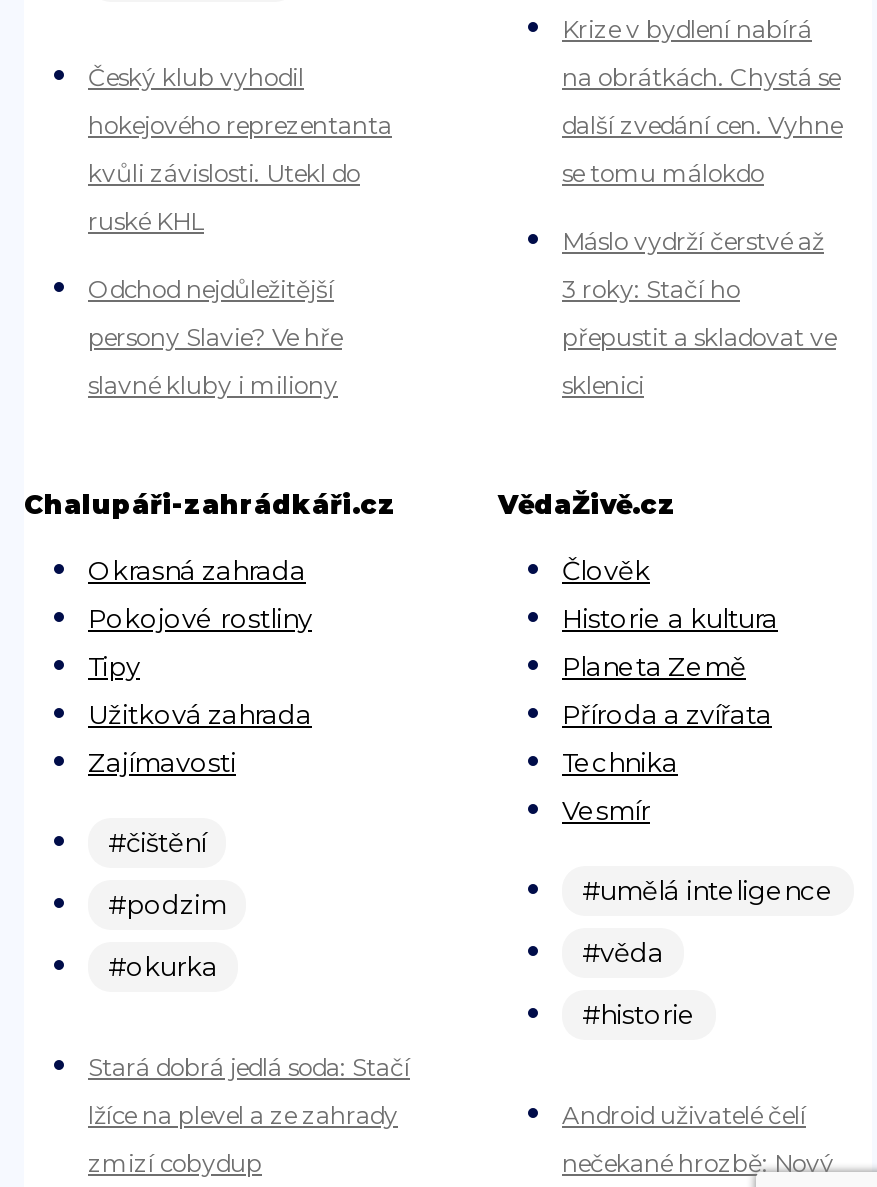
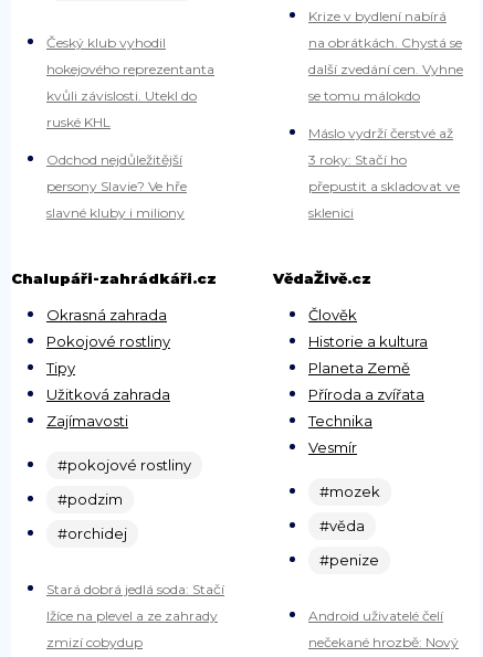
[108,826,206,858] #čištění -> [57,456,191,474] #pokojové rostliny
[582,874,834,906] #umělá inteligence -> [319,483,380,500] #mozek
[108,950,218,982] #okurka -> [57,525,127,542] #orchidej
[582,998,696,1030] #historie -> [319,551,379,569] #penize

